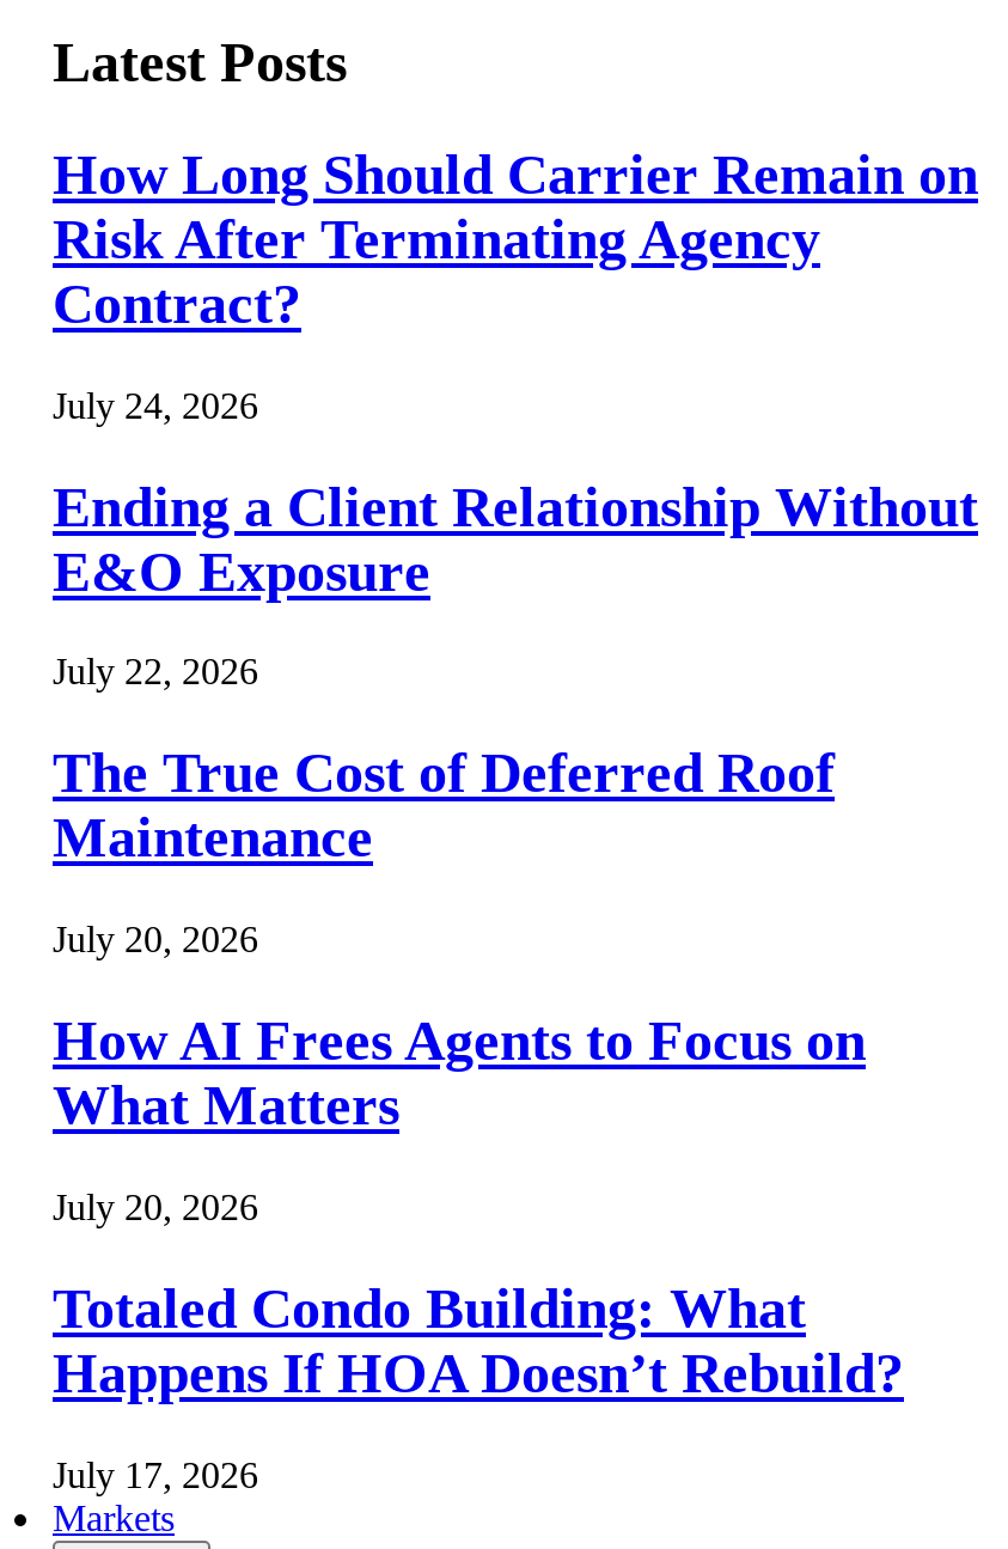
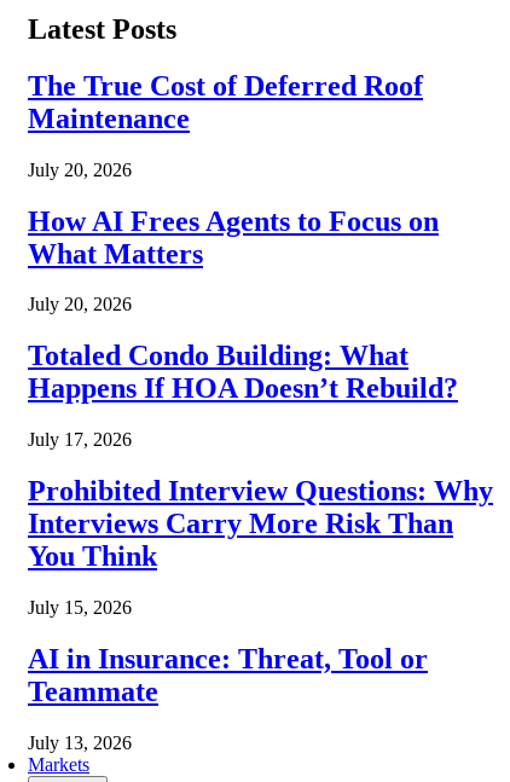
[53,143,978,692] How Long Should Carrier Remain on | Risk After Terminating Agency | Contract? | July 24, 2026 | Ending a Client Relationship Without | E&O Exposure | July 22, 2026 -> none
moved [53,742,904,1495] -> [28,70,458,450]: The True Cost of Deferred Roof | Maintenance | July 20, 2026 | ... | Happens If HOA Doesn’t Rebuild? | July 17, 2026
none -> [28,475,493,753] Prohibited Interview Questions: Why | Interviews Carry More Risk Than | You Think | July 15, 2026 | AI in Insurance: Threat, Tool or | Teammate | July 13, 2026

